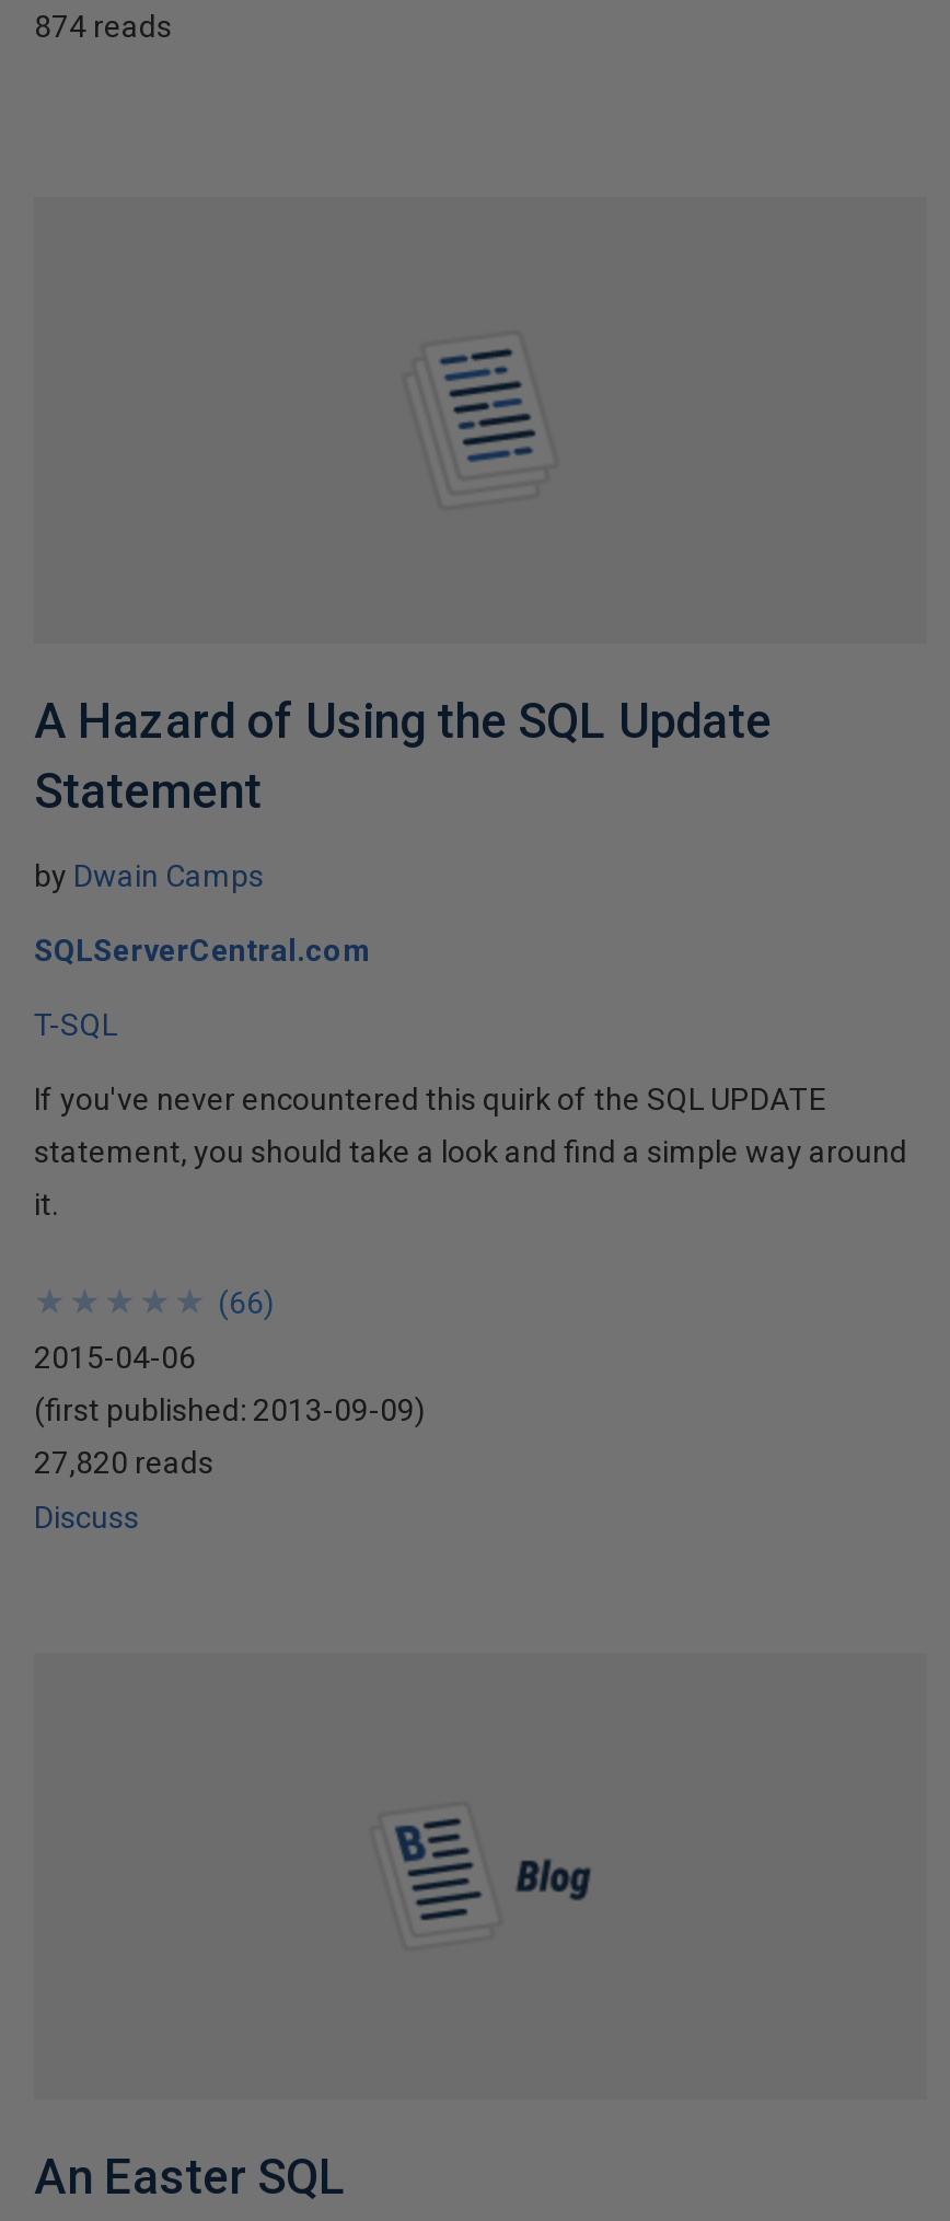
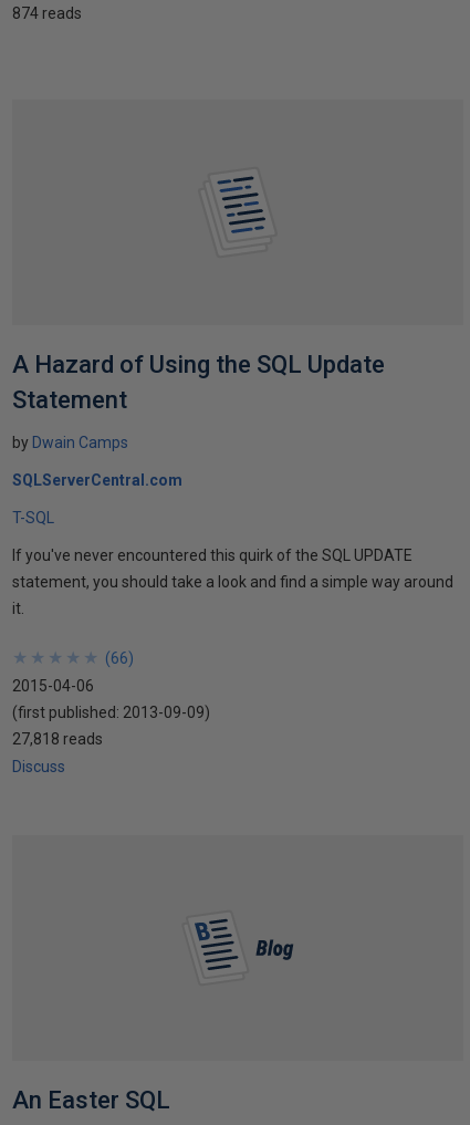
[34,1445,213,1480] 27,820 reads -> [12,730,103,748] 27,818 reads

